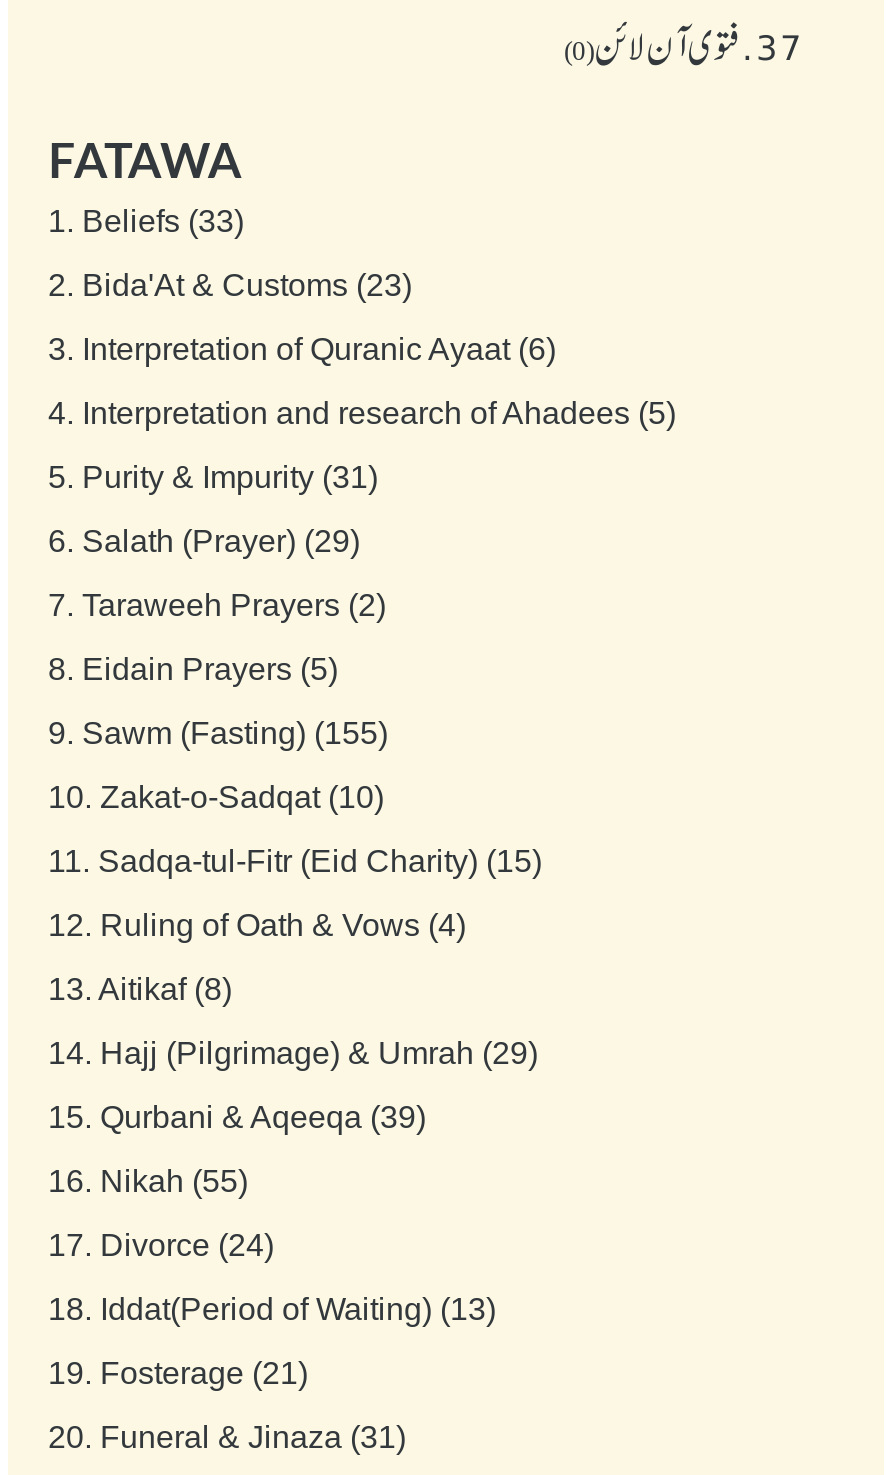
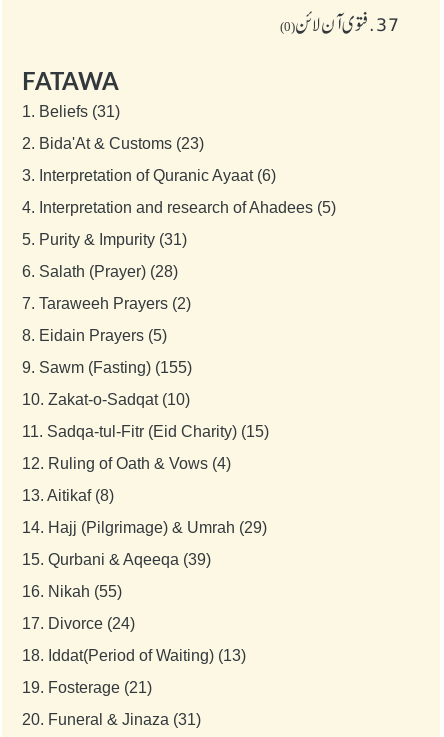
[48,204,244,238] 1. Beliefs (33) -> [22,103,120,120] 1. Beliefs (31)
[48,524,360,558] 6. Salath (Prayer) (29) -> [22,263,178,280] 6. Salath (Prayer) (28)

